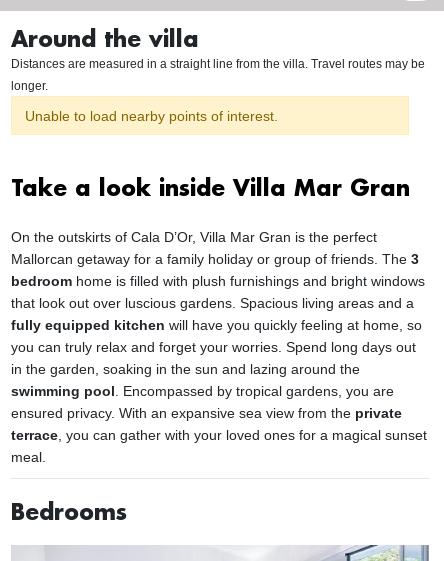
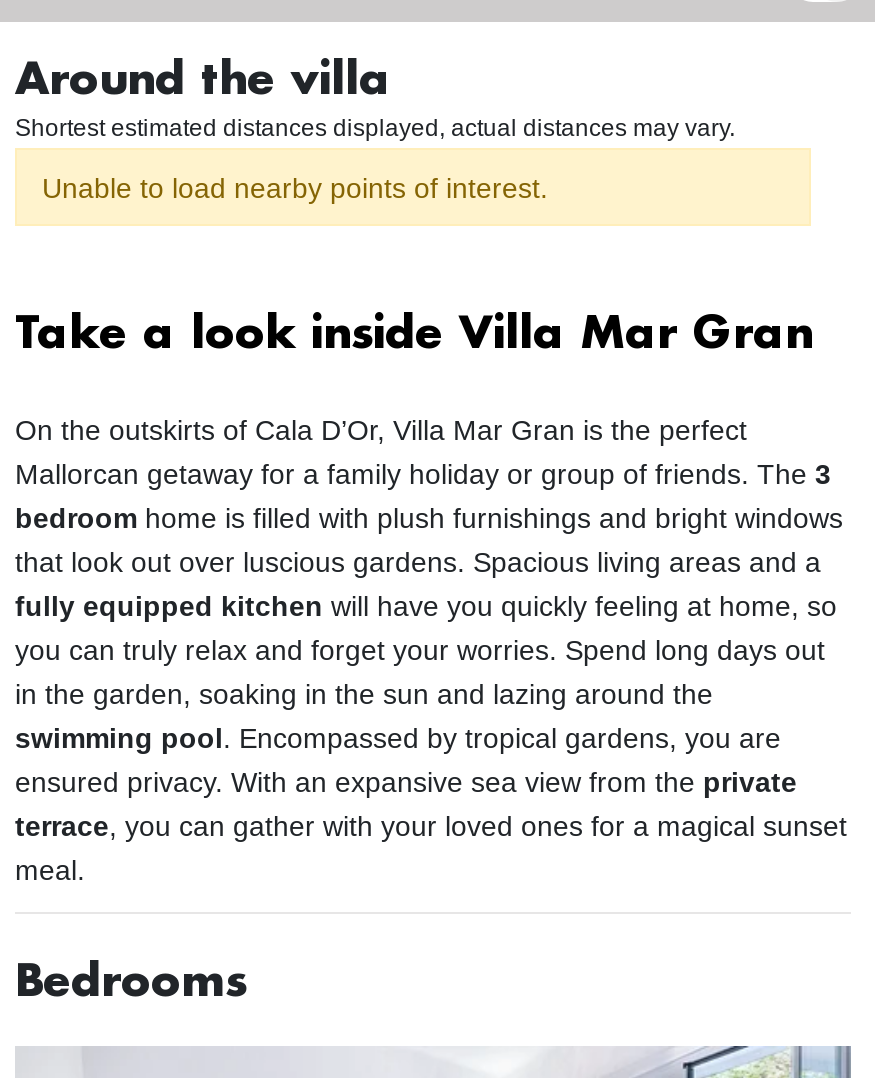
[11,57,425,93] Distances are measured in a straight line from the villa. Travel routes may be | longer. -> [15,114,735,142] Shortest estimated distances displayed, actual distances may vary.

